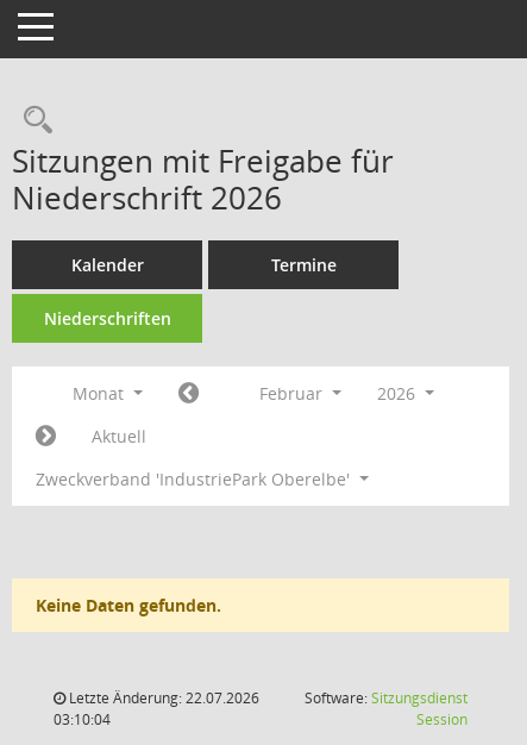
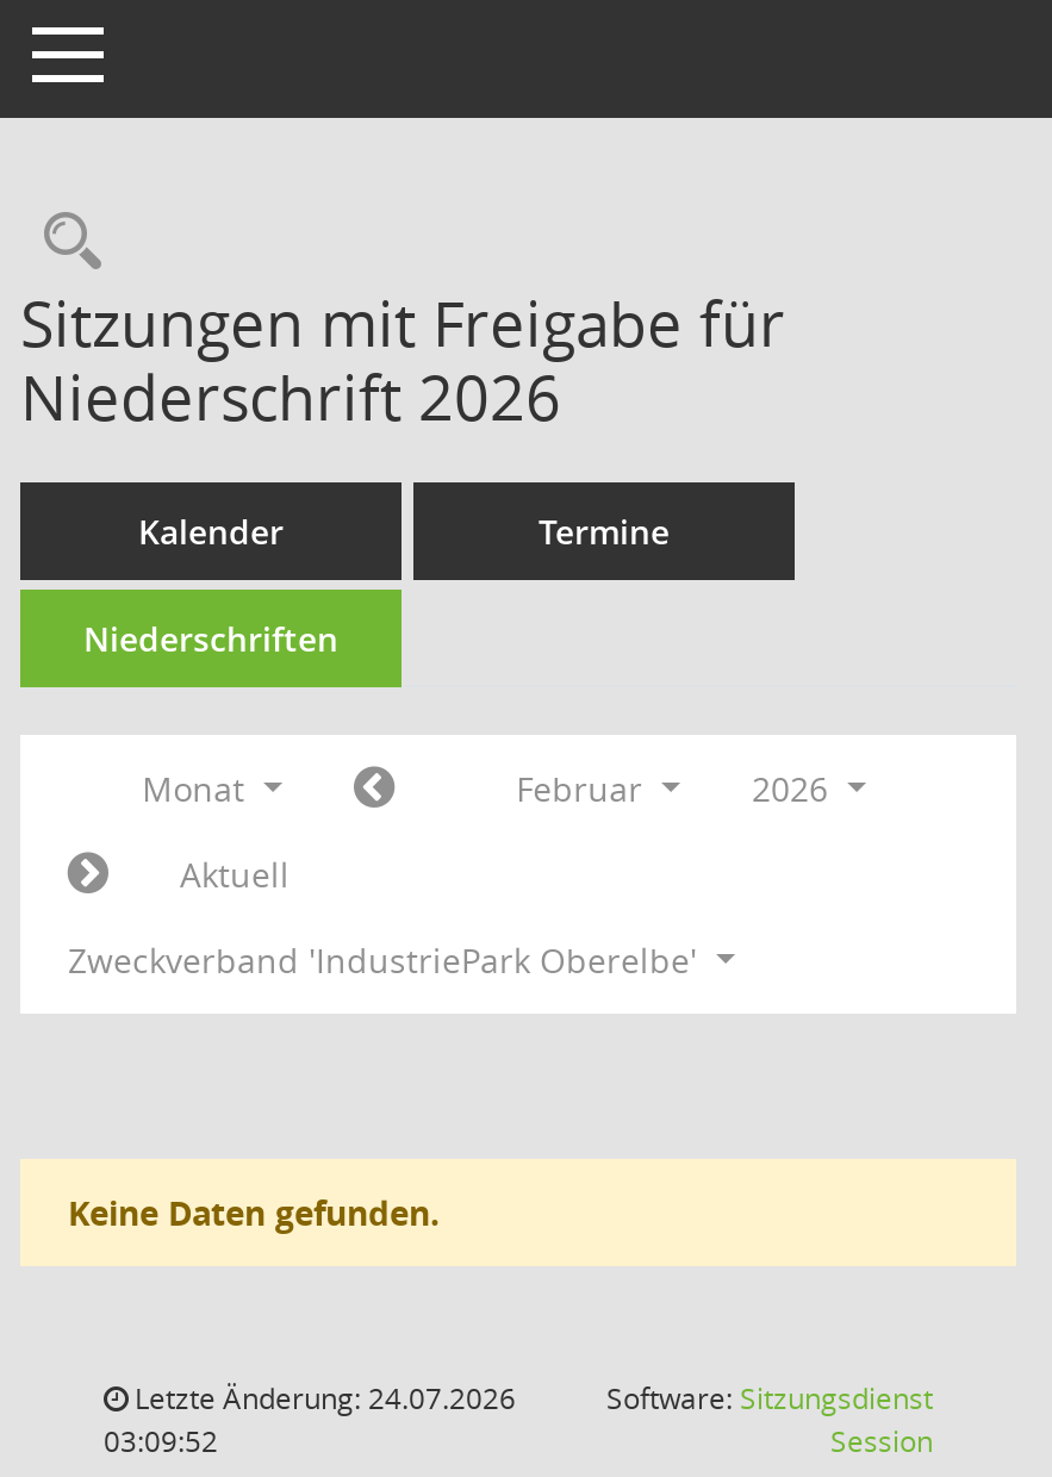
[65,688,259,708] Letzte Änderung: 22.07.2026 -> [127,1378,516,1419] Letzte Änderung: 24.07.2026
[54,709,111,730] 03:10:04 -> [104,1421,218,1462] 03:09:52

